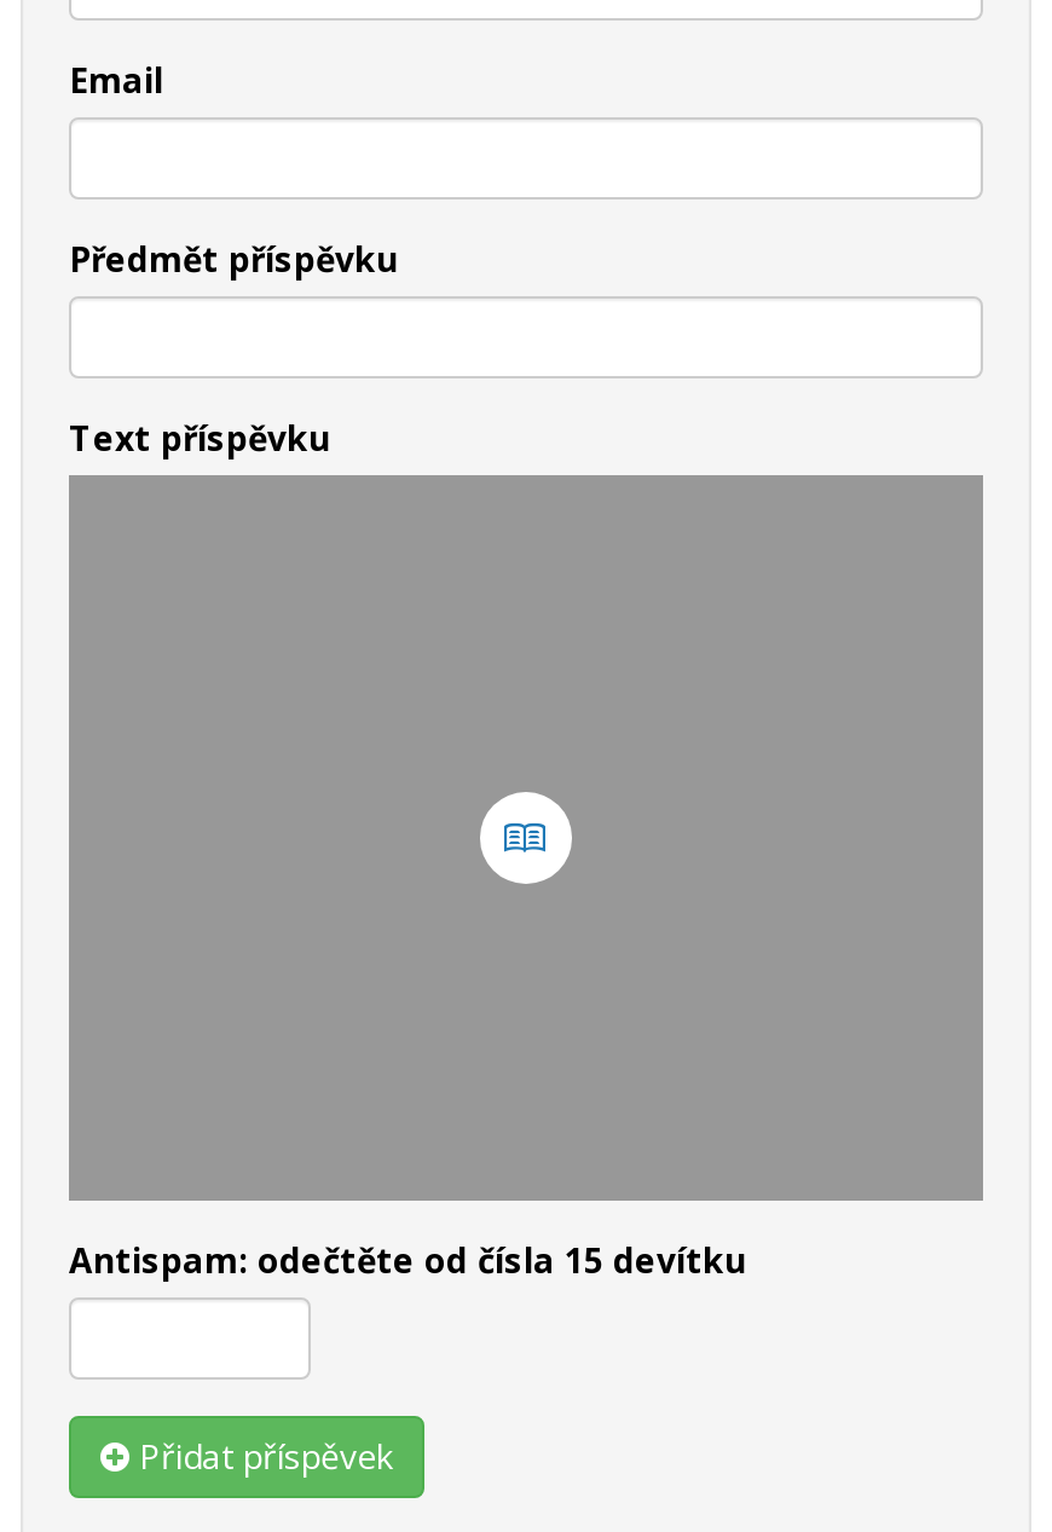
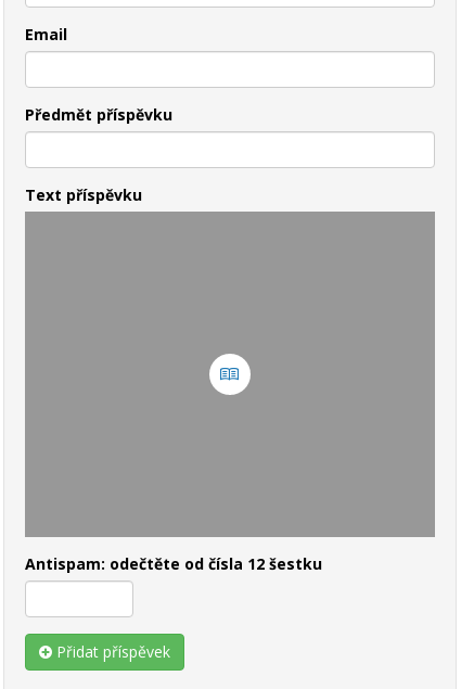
[69,1236,746,1282] Antispam: odečtěte od čísla 15 devítku -> [25,553,322,574] Antispam: odečtěte od čísla 12 šestku

